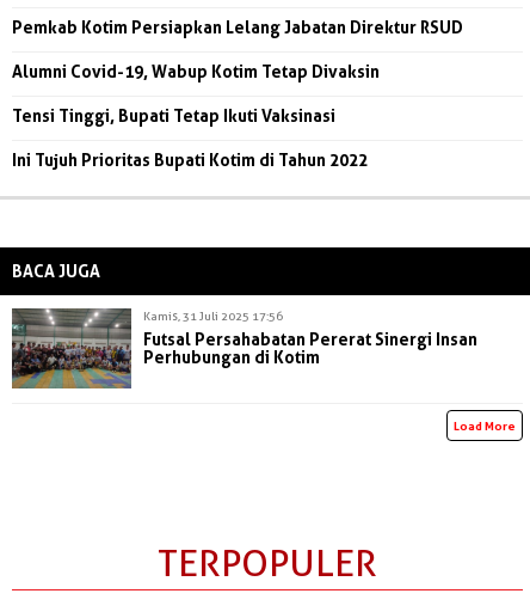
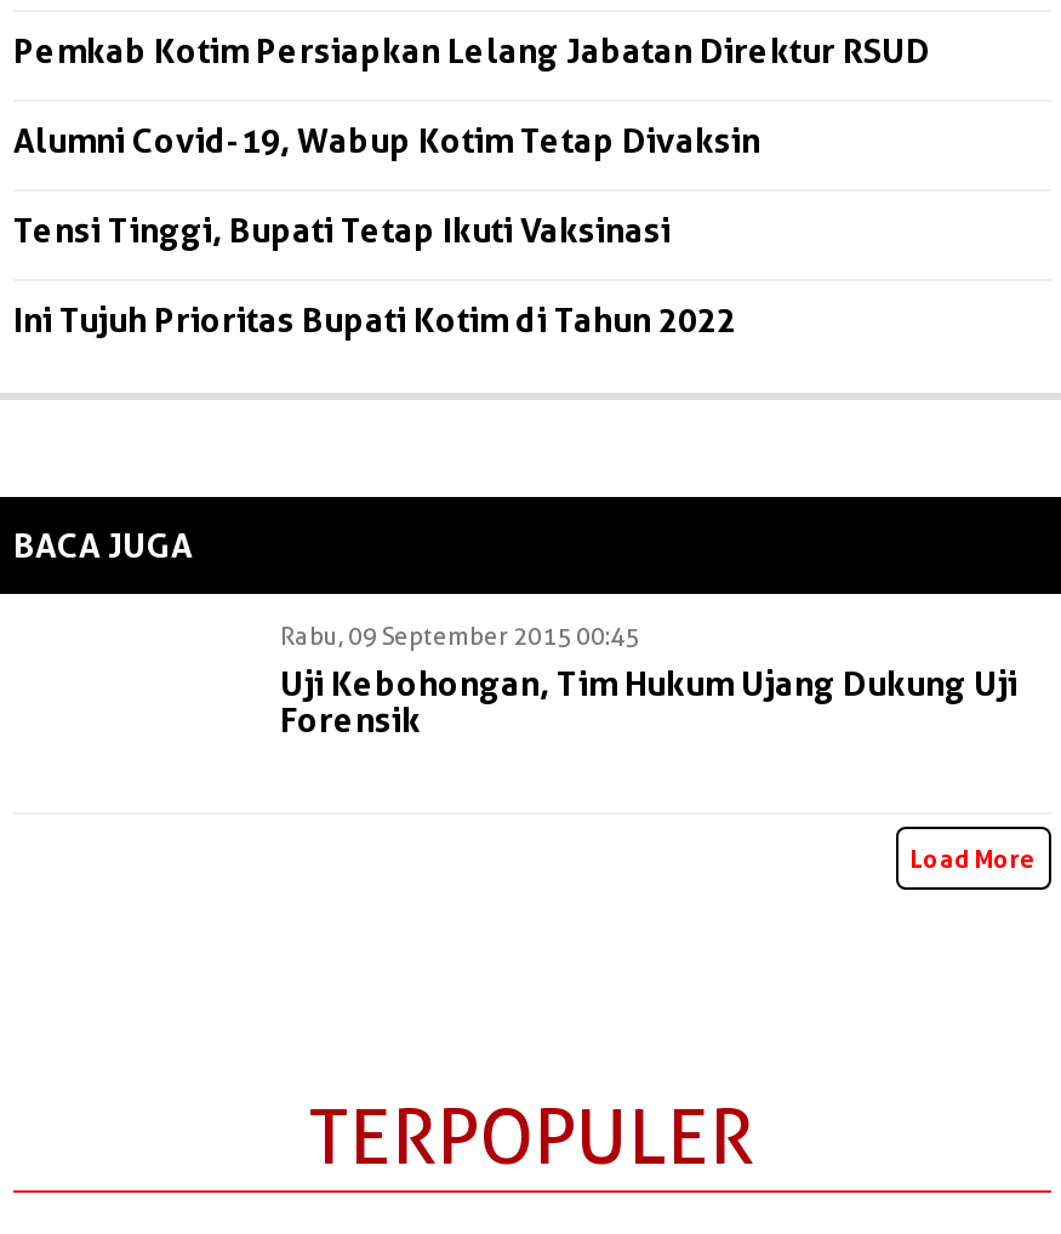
[11,307,132,390] [image] -> none
[143,308,477,367] Kamis, 31 Juli 2025 17:56 | Futsal Persahabatan Pererat Sinergi Insan | Perhubungan di Kotim -> [280,620,1017,739] Rabu, 09 September 2015 00:45 | Uji Kebohongan, Tim Hukum Ujang Dukung Uji | Forensik

